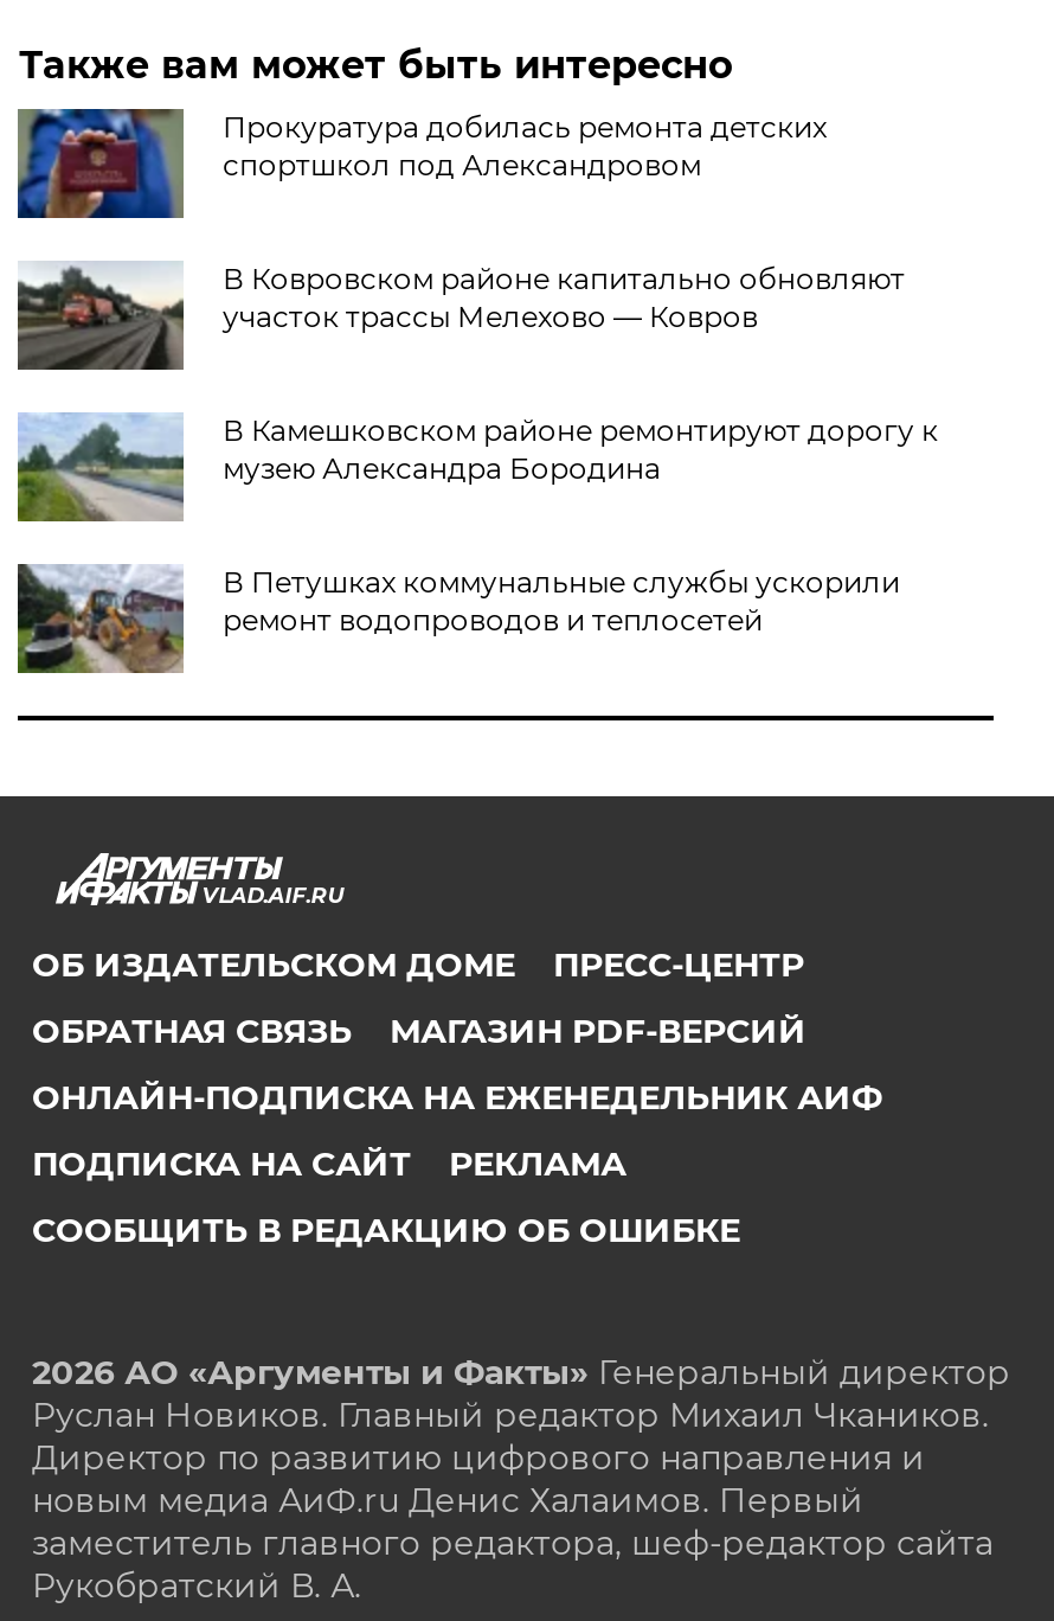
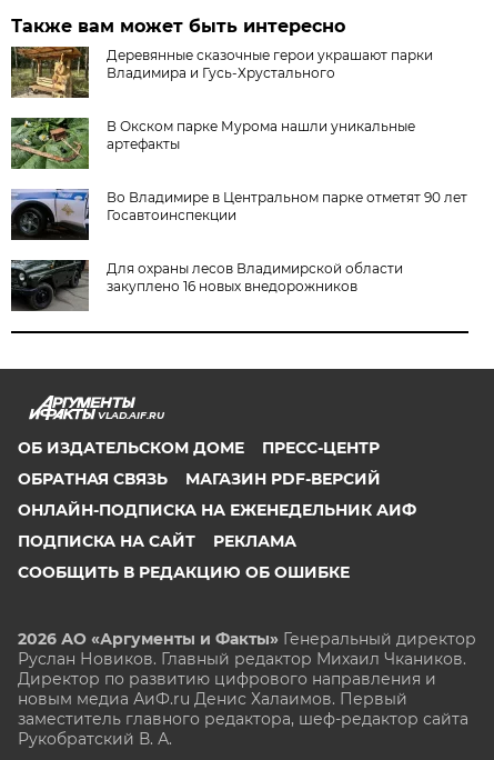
[15,107,826,220] [image] | Прокуратура добилась ремонта детских | спортшкол под Александровом -> [10,46,433,99] [image] | Деревянные сказочные герои украшают парки | Владимира и Гусь-Хрустального
[18,261,905,372] [image] | В Ковровском районе капитально обновляют | участок трассы Мелехово — Ковров -> [10,117,416,170] [image] | В Окском парке Мурома нашли уникальные | артефакты
[15,412,938,524] [image] | В Камешковском районе ремонтируют дорогу к | музею Александра Бородина -> [10,189,468,240] [image] | Во Владимире в Центральном парке отметят 90 лет | Госавтоинспекции
[15,564,900,673] [image] | В Петушках коммунальные службы ускорили | ремонт водопроводов и теплосетей -> [10,259,403,311] [image] | Для охраны лесов Владимирской области | закуплено 16 новых внедорожников

